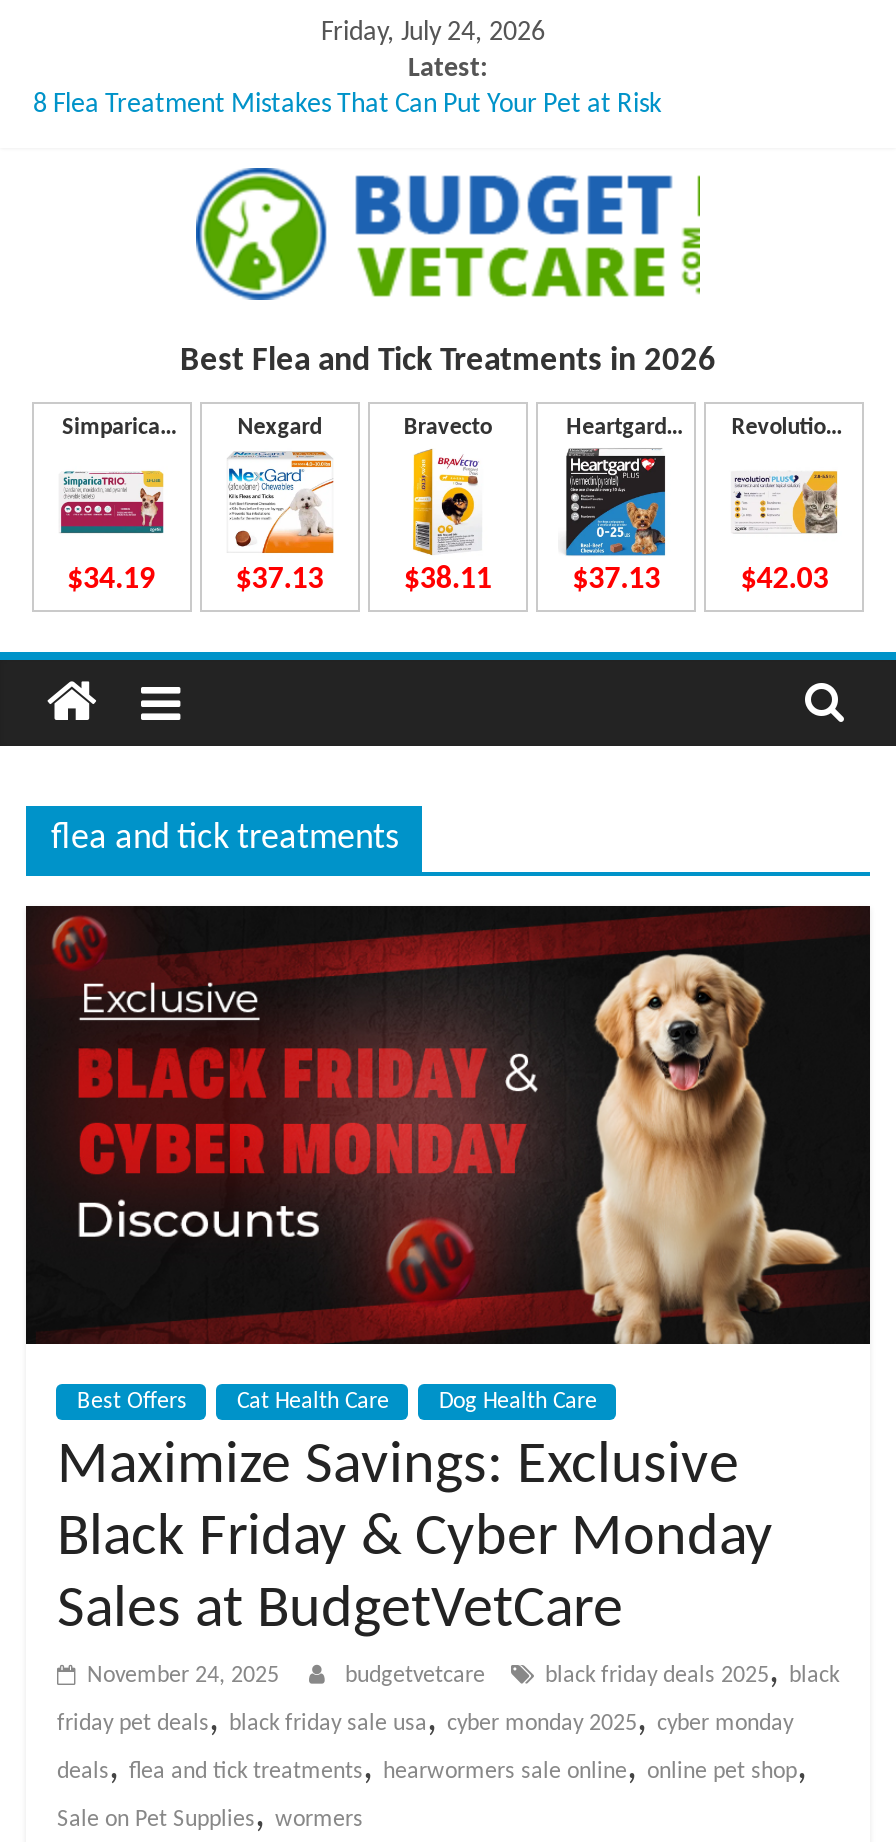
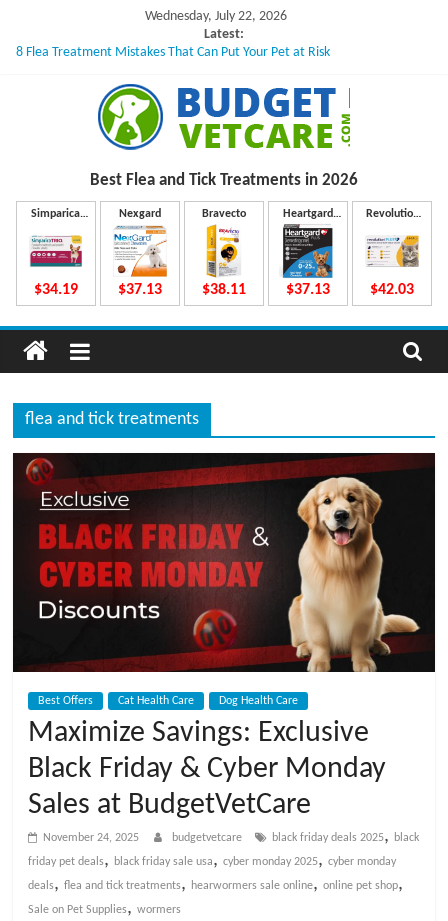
[321,18,545,48] Friday, July 24, 2026 -> [145,9,287,24] Wednesday, July 22, 2026

